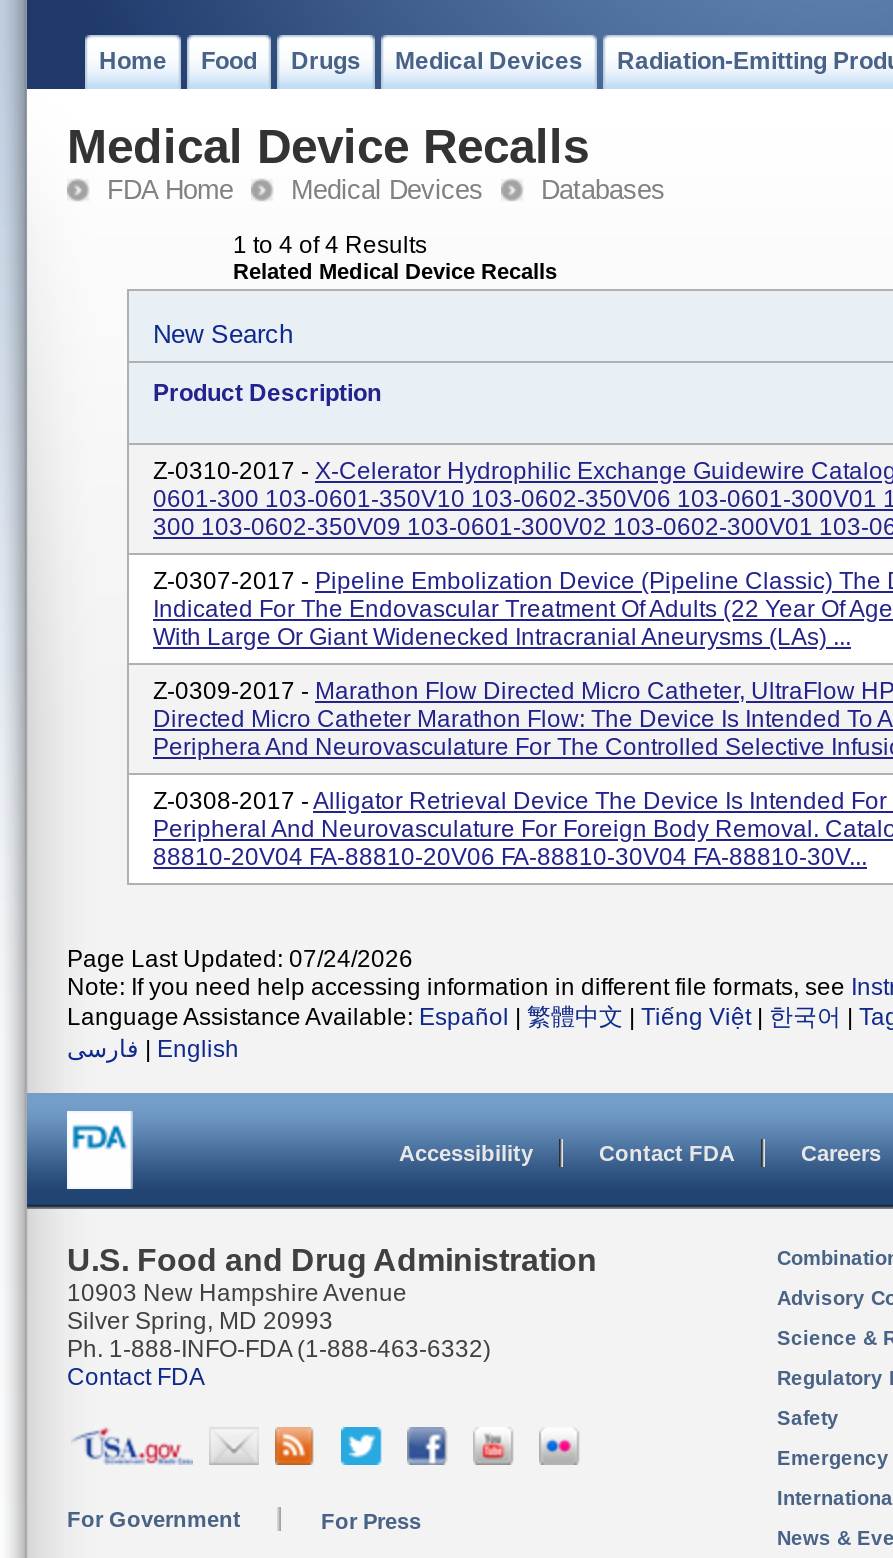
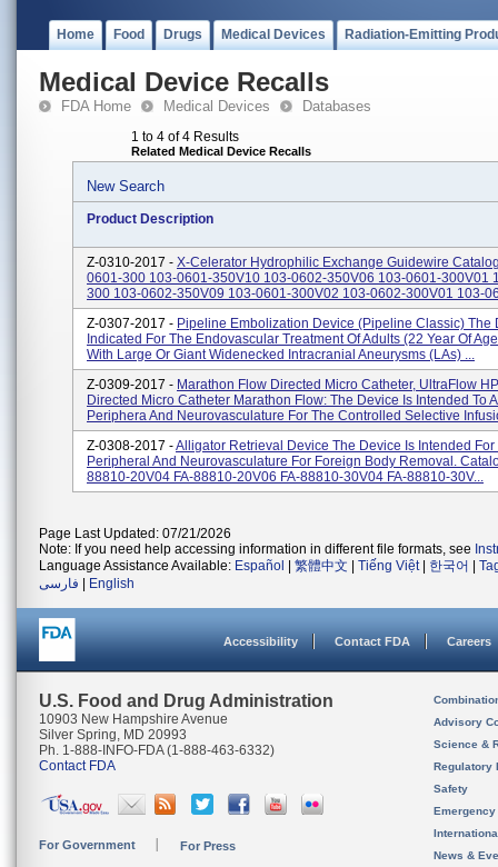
[67,945,413,973] Page Last Updated: 07/24/2026 -> [39,526,231,541] Page Last Updated: 07/21/2026

